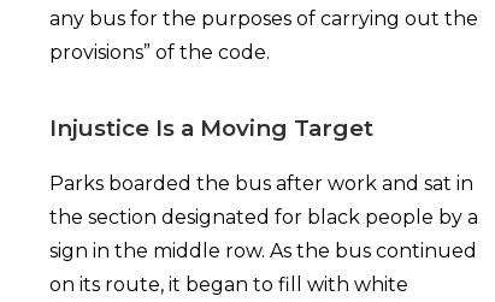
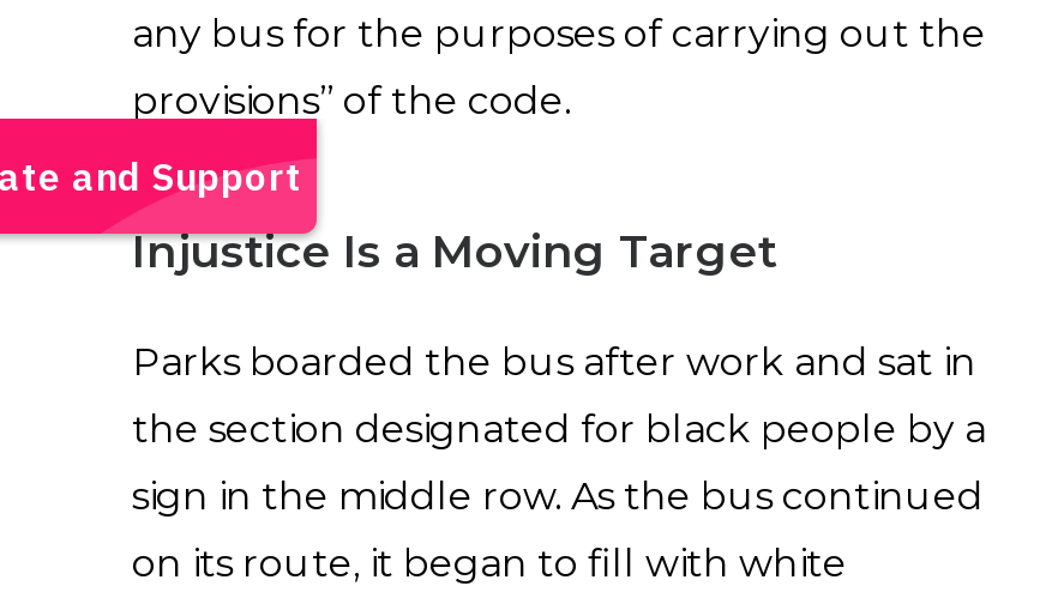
none -> [7,116,321,238] [image]

